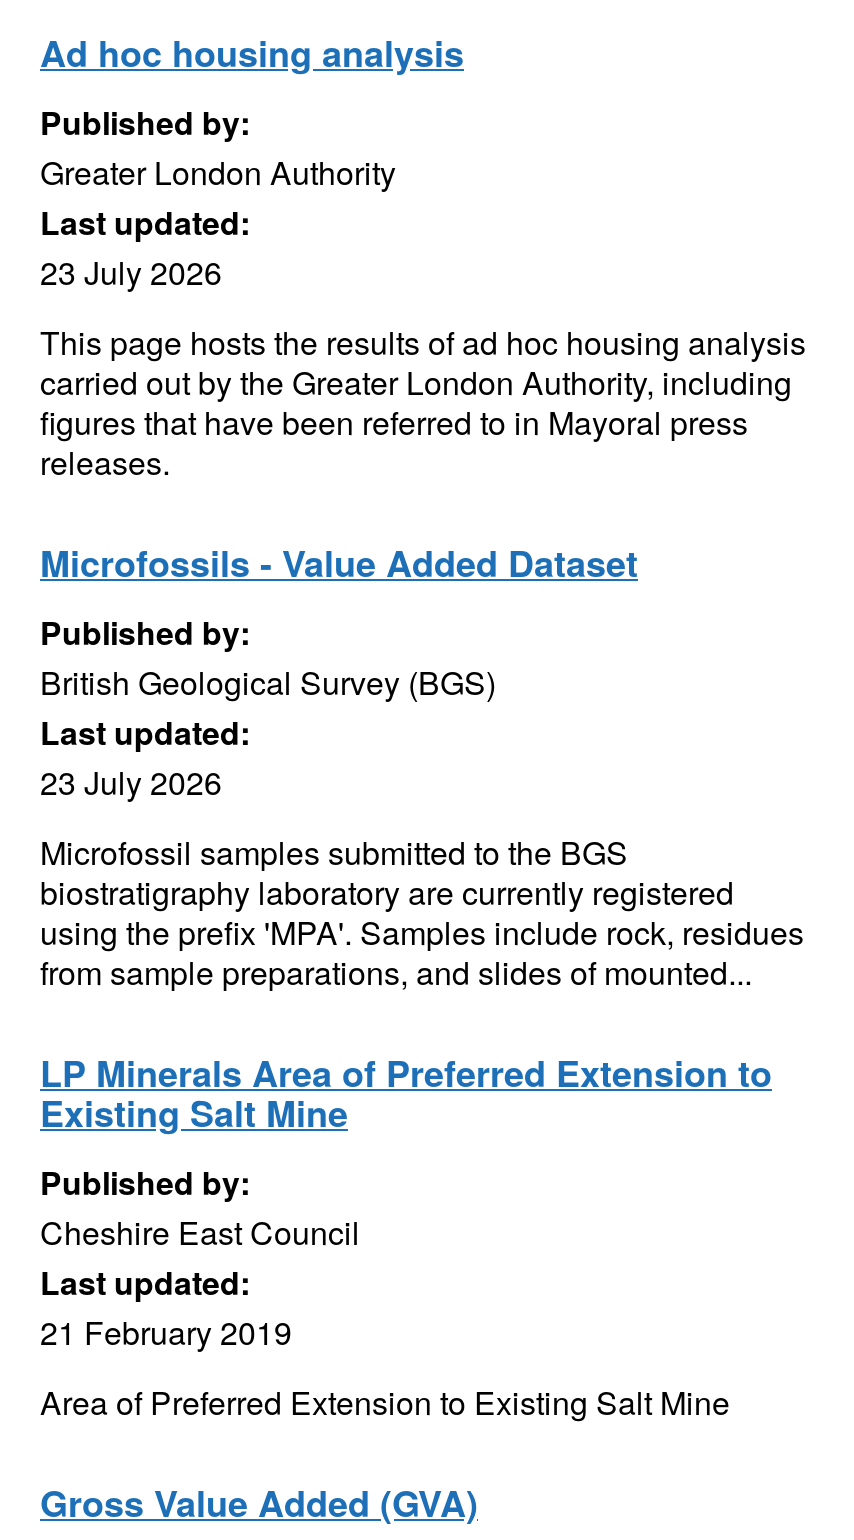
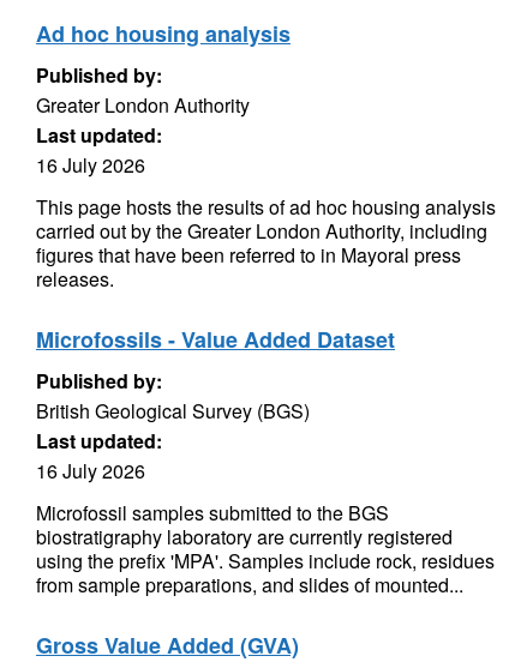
[40,249,222,295] 23 July 2026 -> [36,151,145,179] 16 July 2026
[40,759,222,805] 23 July 2026 -> [36,457,145,485] 16 July 2026
[40,1047,772,1425] LP Minerals Area of Preferred Extension to | Existing Salt Mine | Published by: | Cheshire East Council | Last updated: | 21 February 2019 | Area of Preferred Extension to Existing Salt Mine -> none

